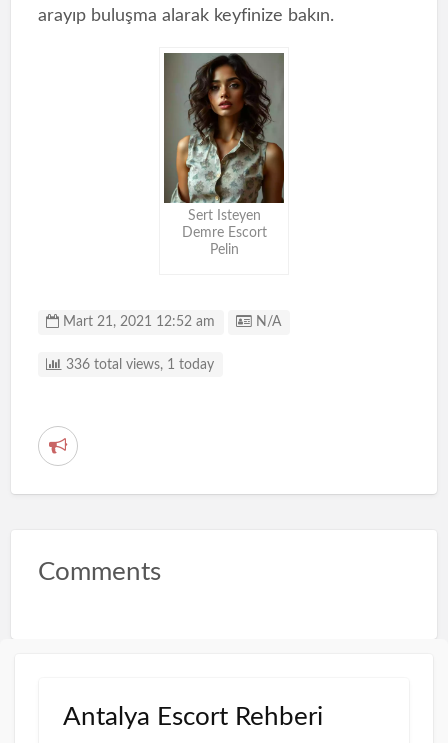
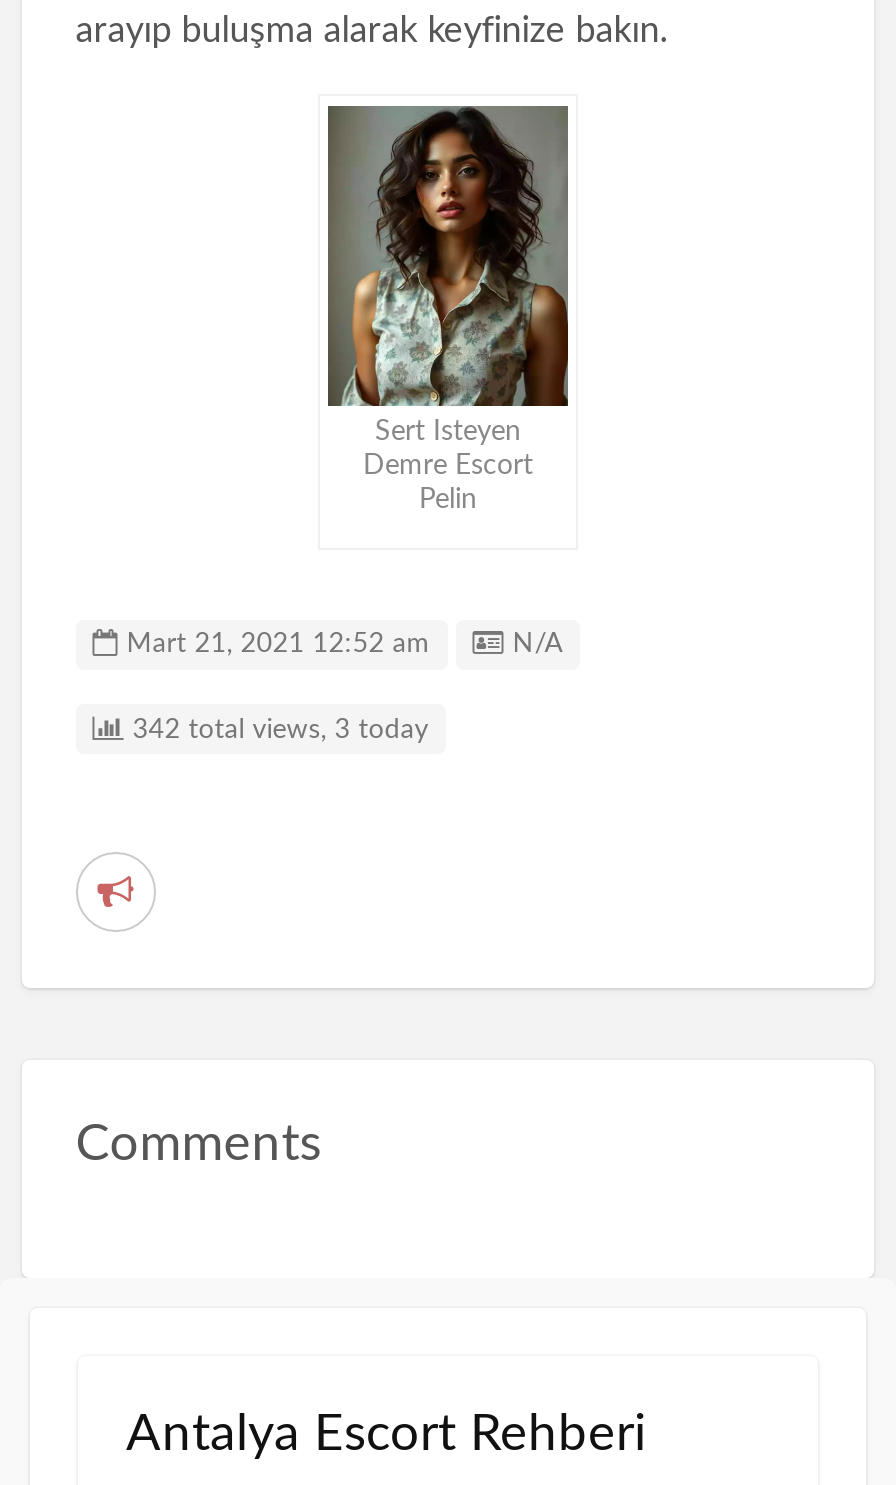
[62,358,214,372] 336 total views, 1 today -> [124,716,428,744] 342 total views, 3 today

